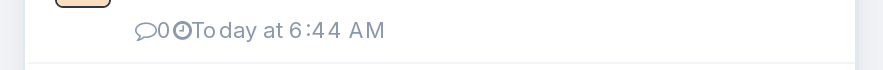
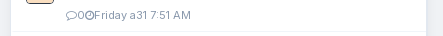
[157,16,385,44] 0 Today at 6:44 AM -> [77,8,191,22] 0 Friday a31 7:51 AM

